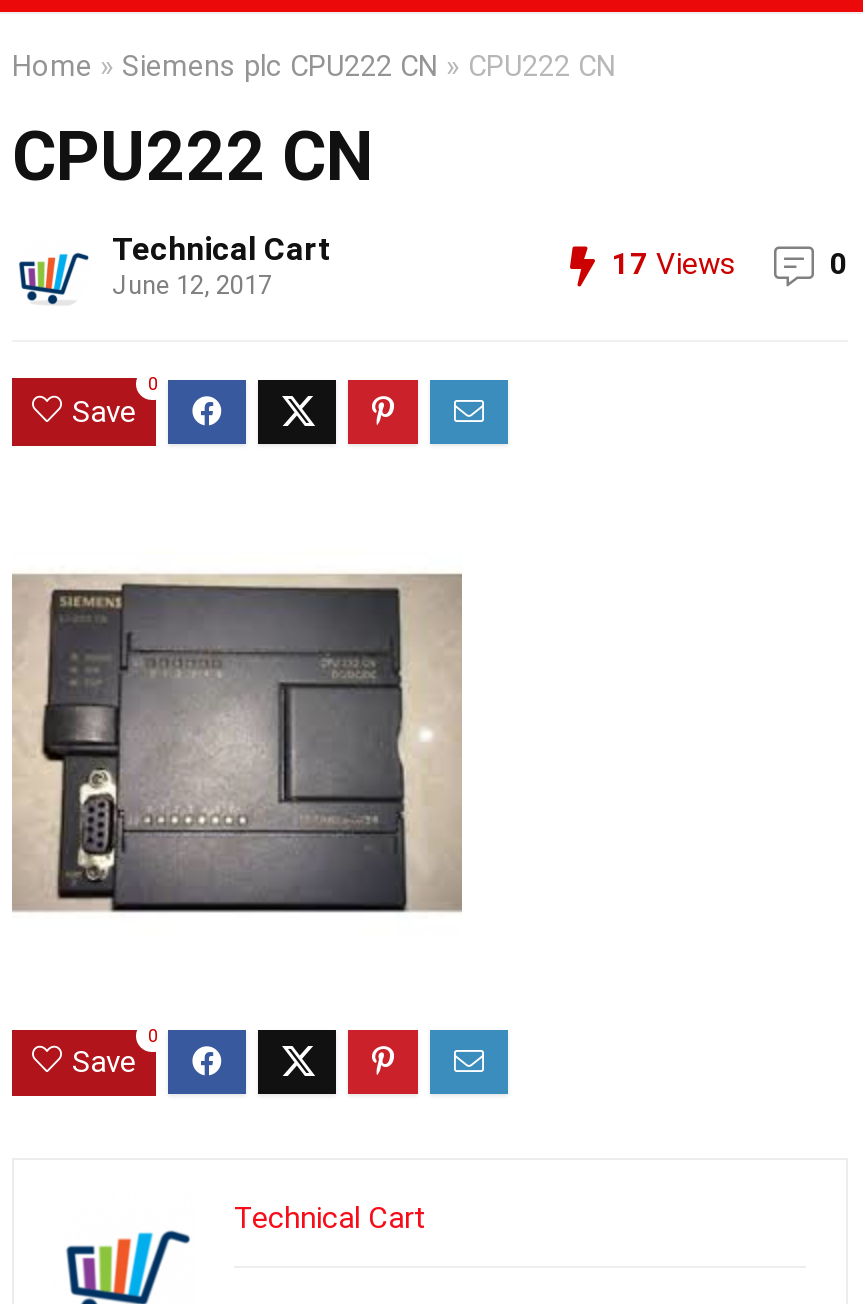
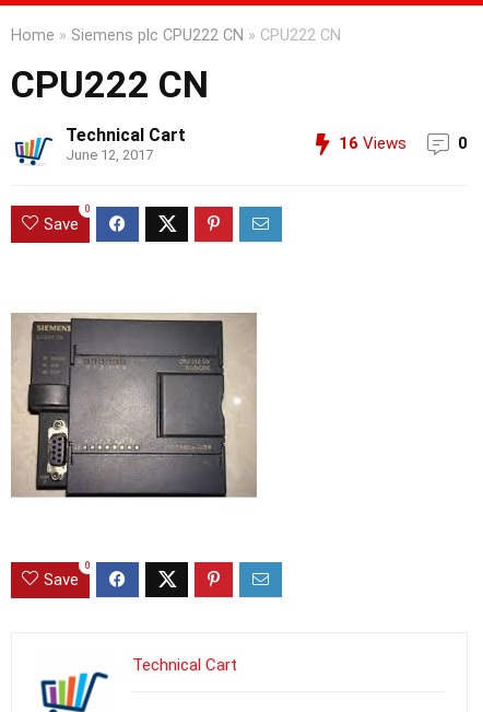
[612,246,736,282] 17 Views -> [339,133,407,153] 16 Views

